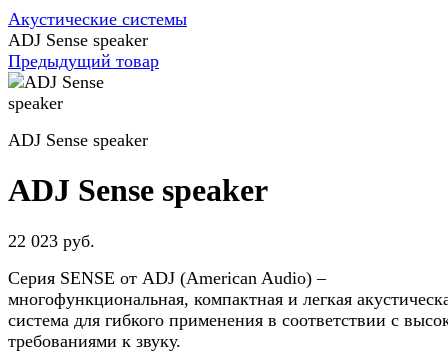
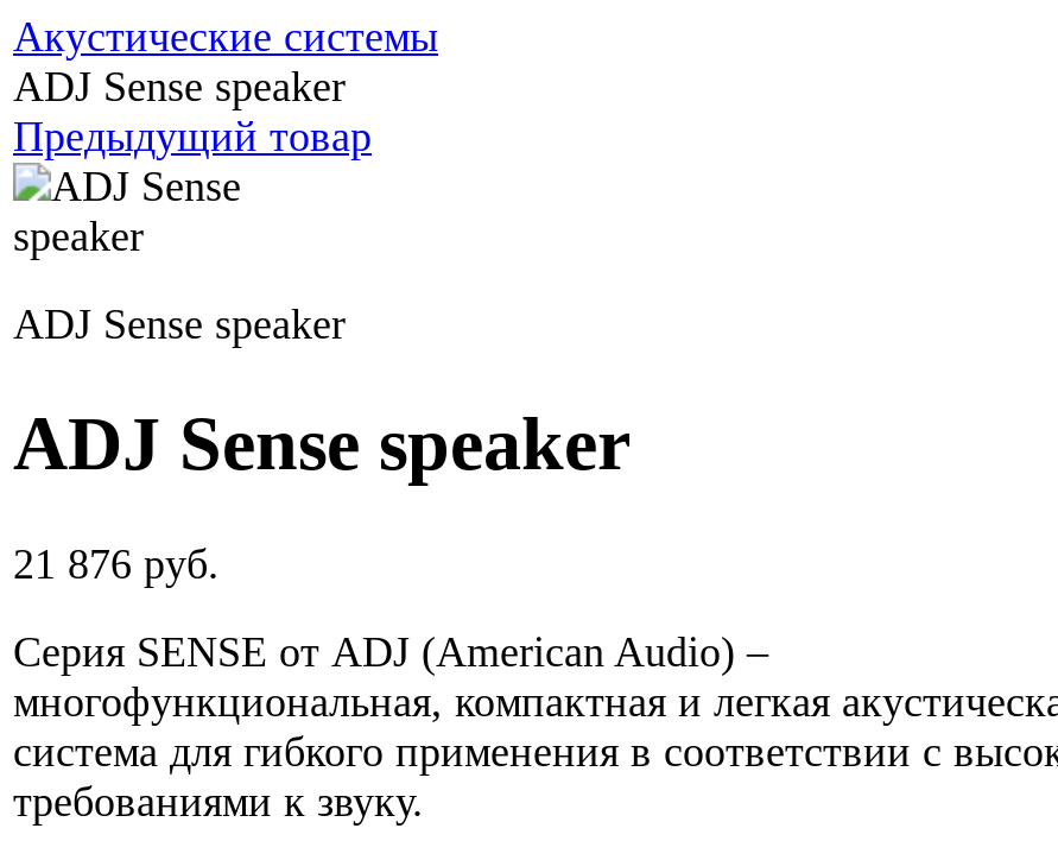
[8,231,95,251] 22 023 руб. -> [13,540,220,588] 21 876 руб.

